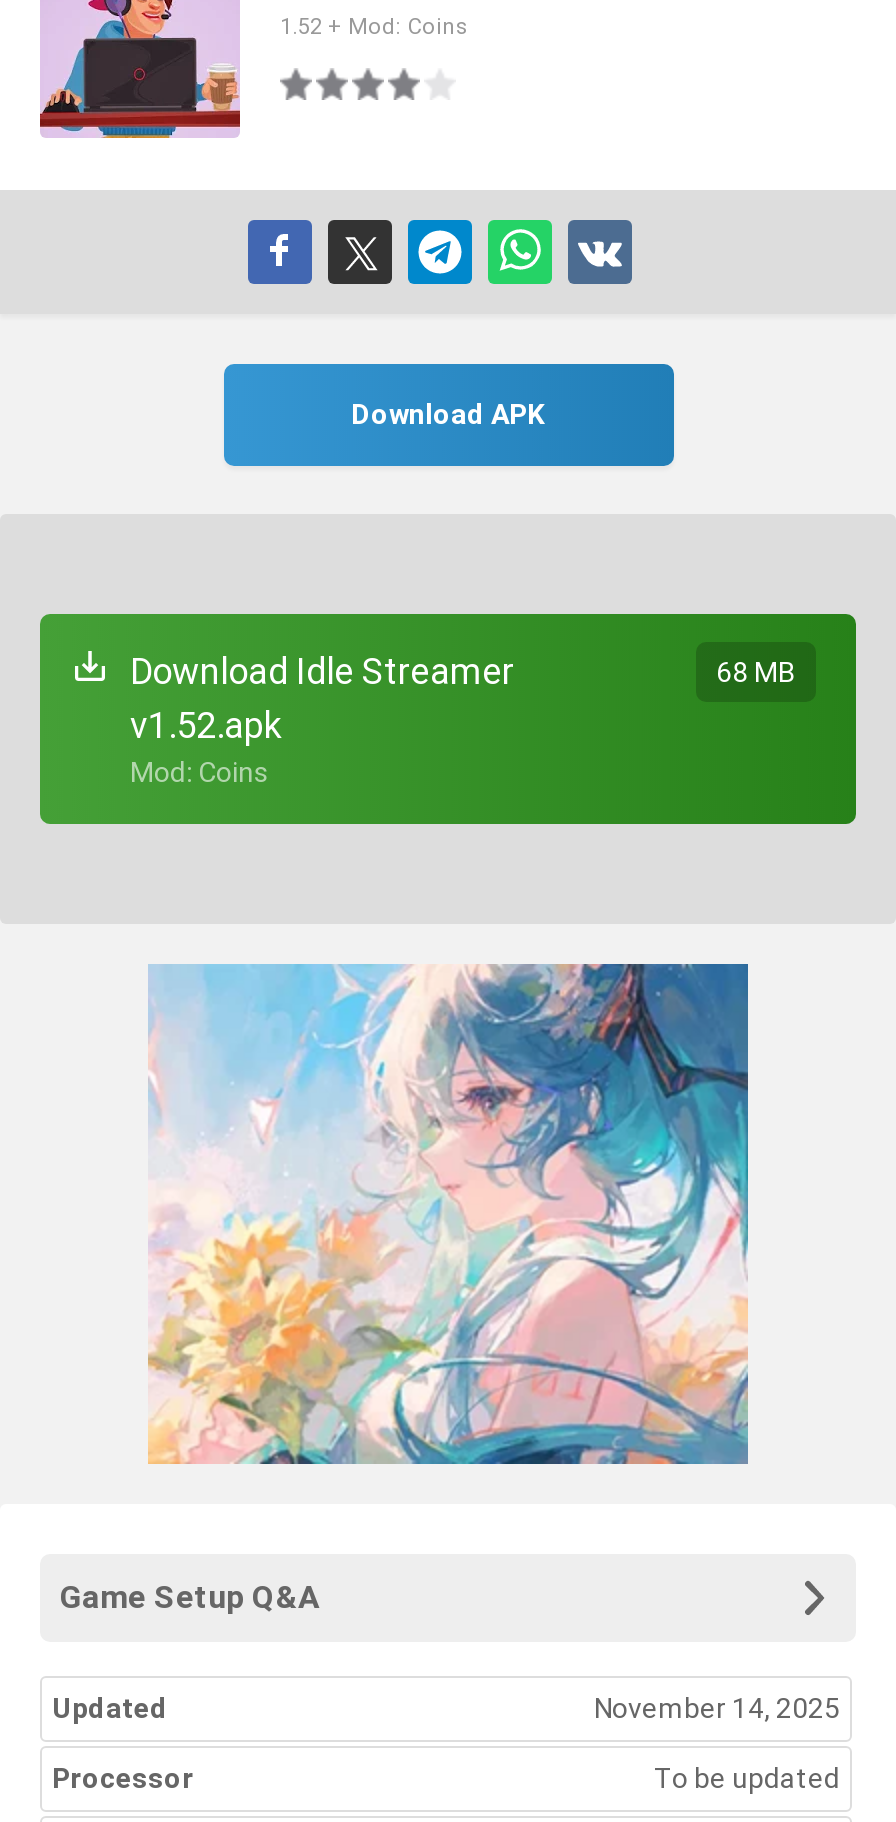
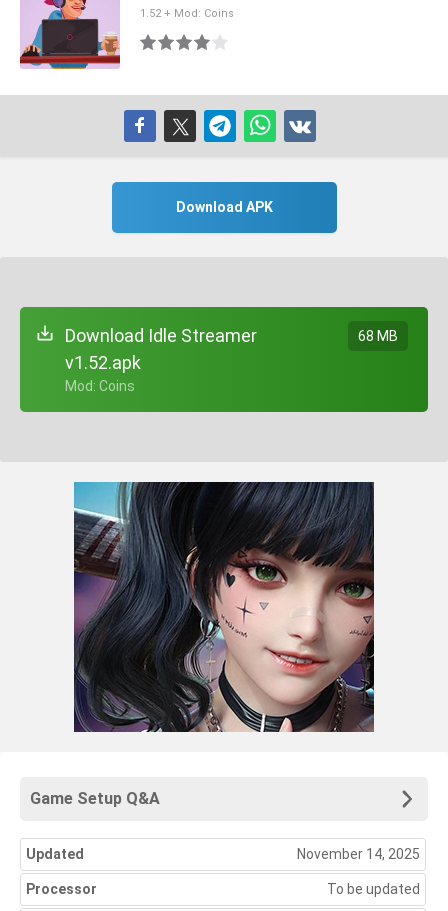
[148,962,750,1466] [image] -> [73,481,375,733] [image]

